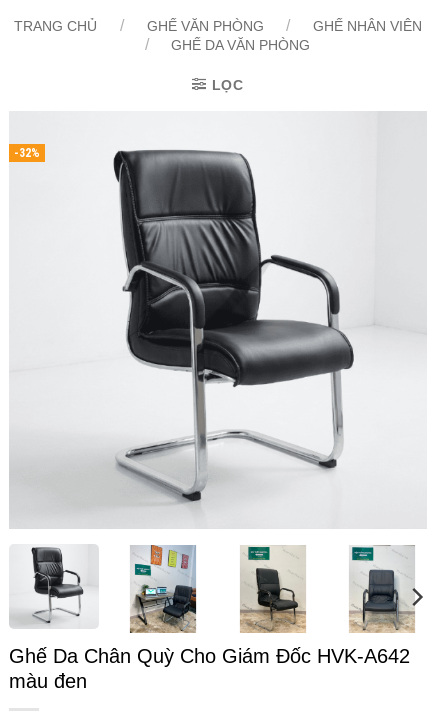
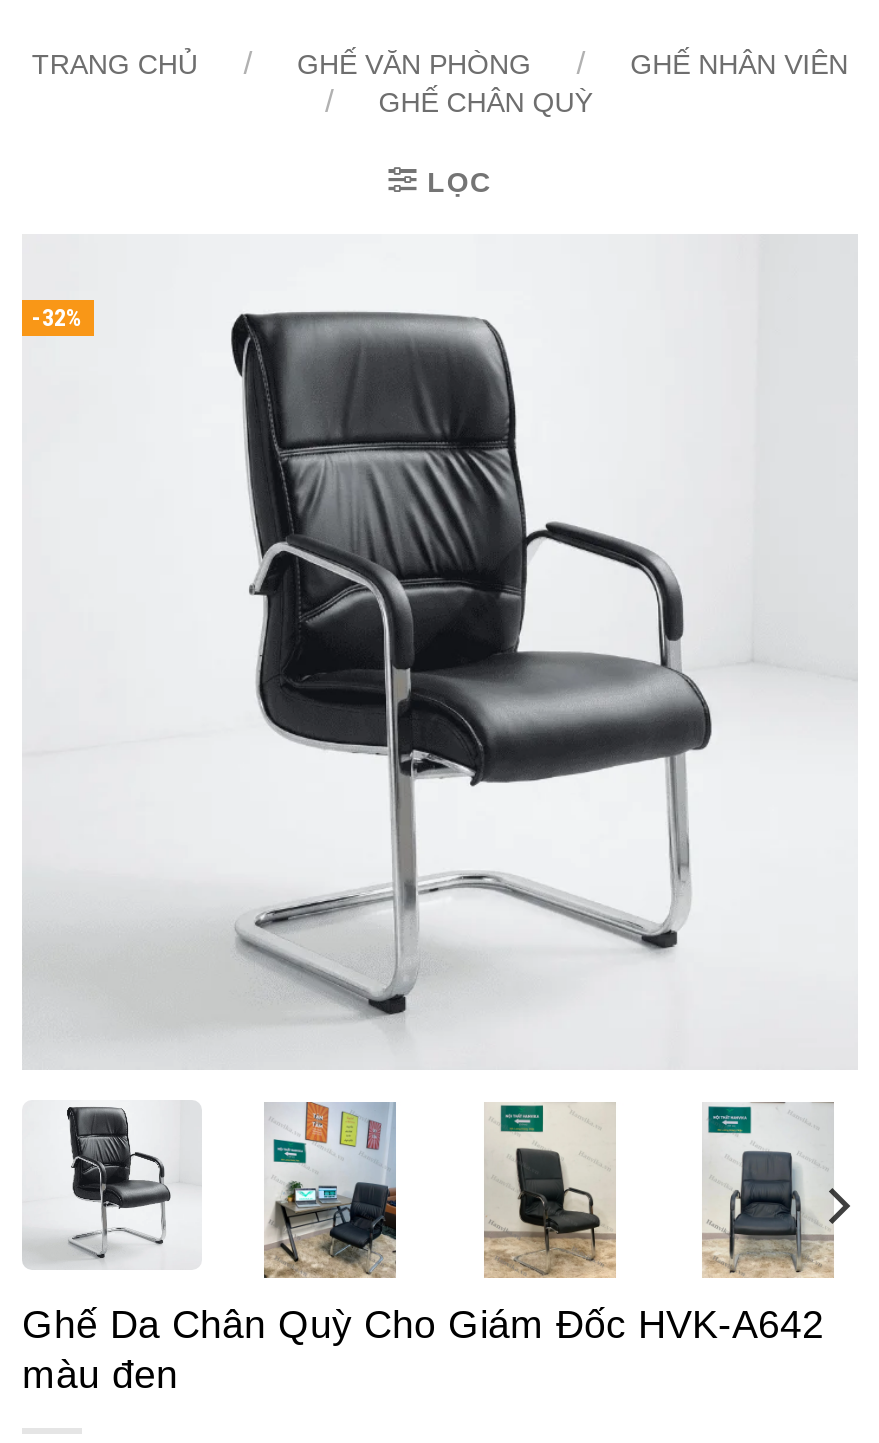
[171,37,310,53] GHẾ DA VĂN PHÒNG -> [379,86,593,118] GHẾ CHÂN QUỲ

